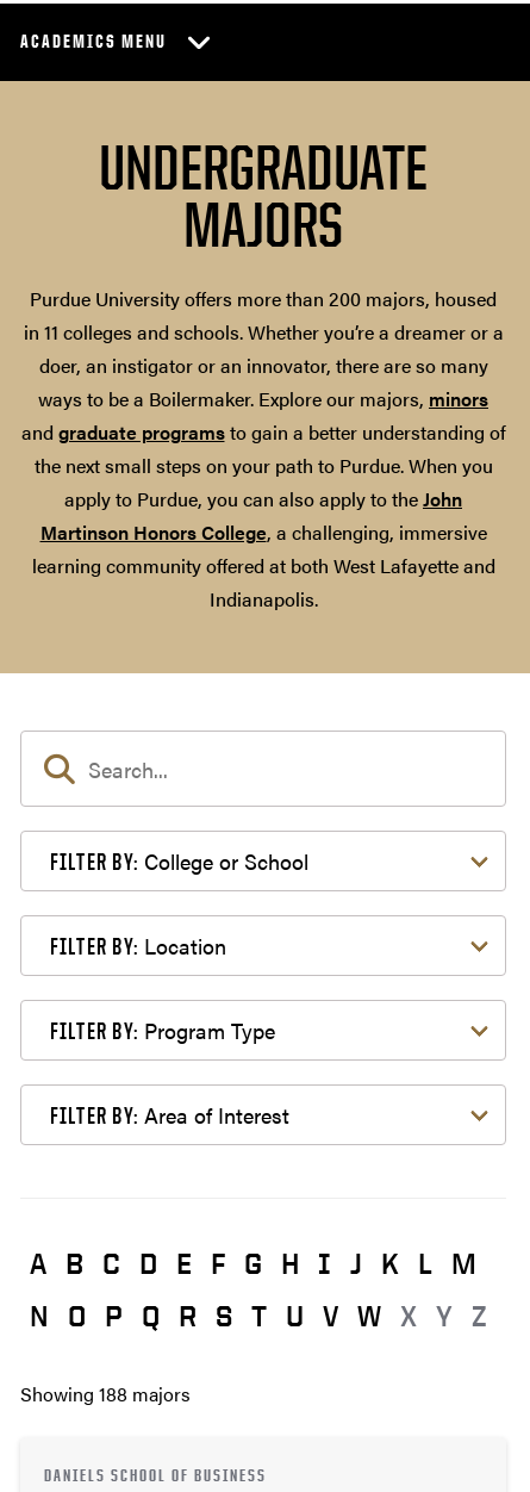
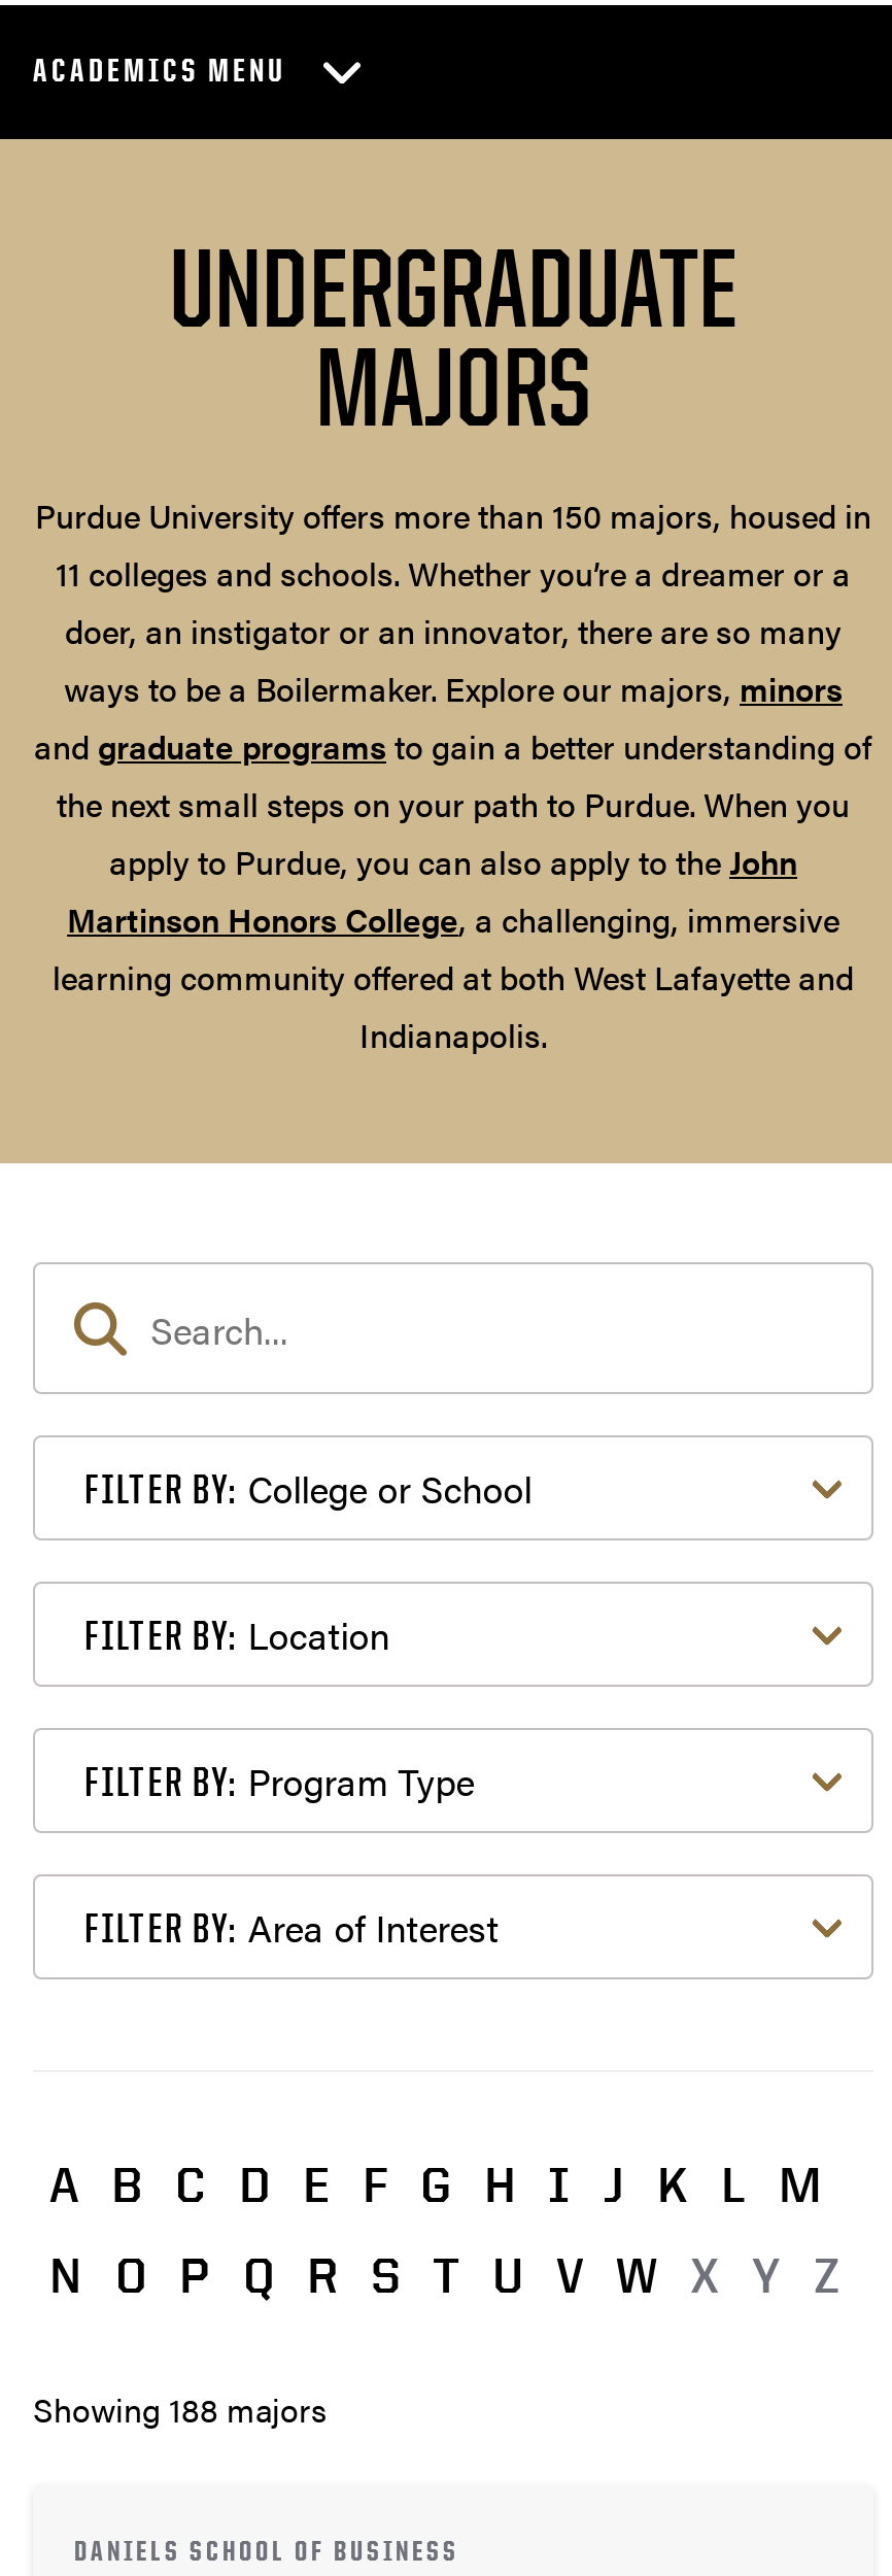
[23,285,503,346] Purdue University offers more than 200 majors, housed | in 11 colleges and schools. Whether you’re a dreamer or a -> [35,492,871,597] Purdue University offers more than 150 majors, housed in | 11 colleges and schools. Whether you’re a dreamer or a

